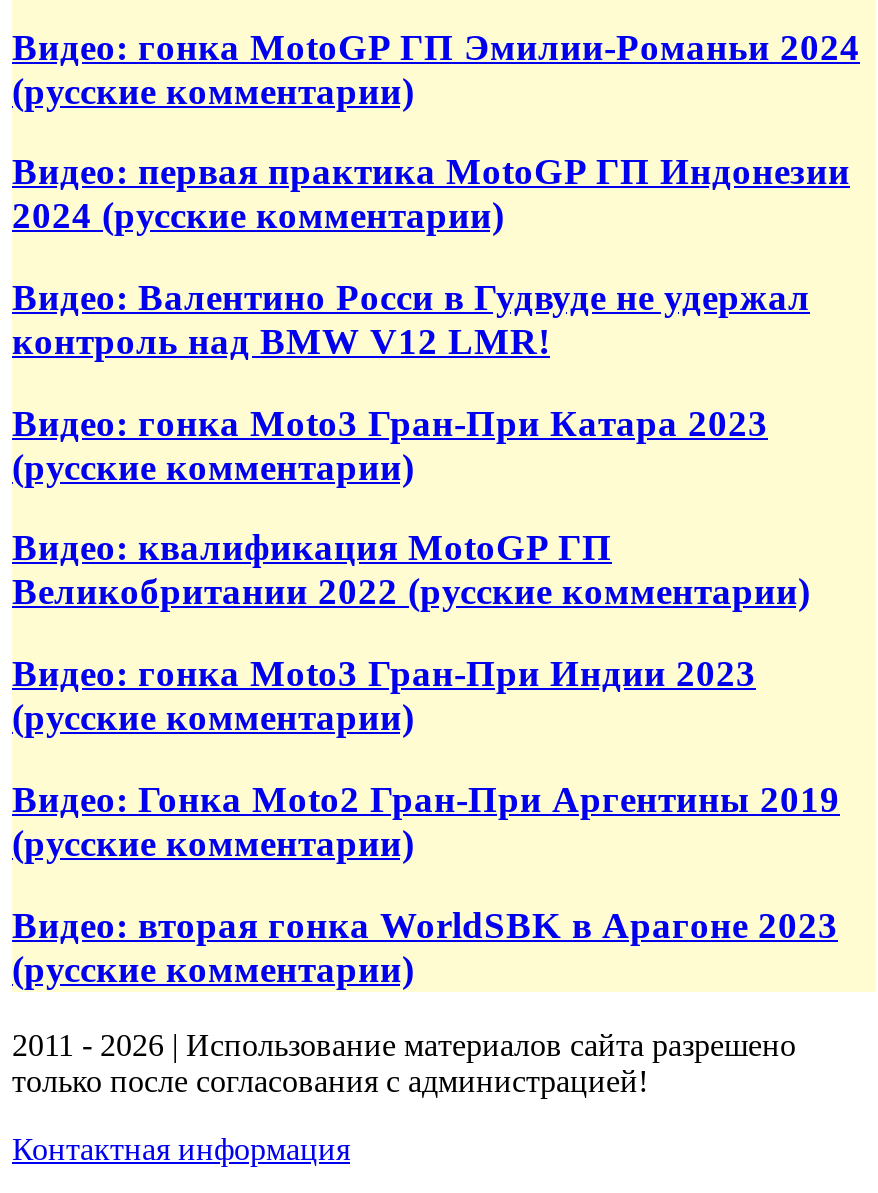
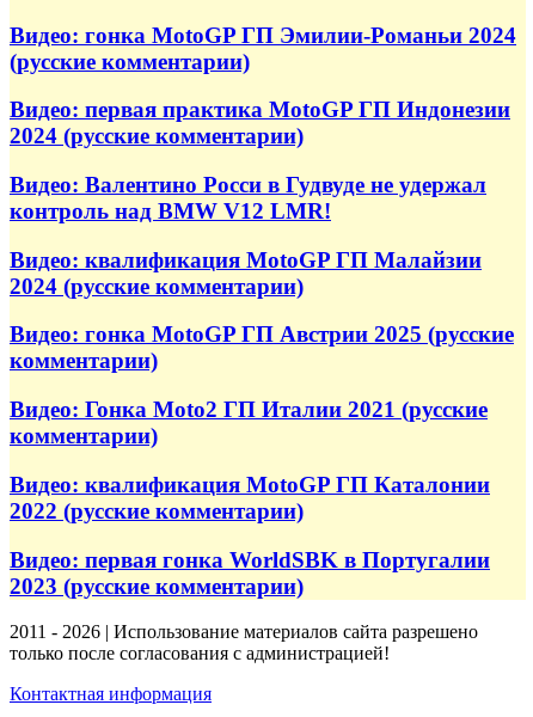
[12,401,768,487] Видео: гонка Moto3 Гран-При Катара 2023 | (русские комментарии) -> [10,247,482,298] Видео: квалификация MotoGP ГП Малайзии | 2024 (русские комментарии)
[12,527,810,613] Видео: квалификация MotoGP ГП | Великобритании 2022 (русские комментарии) -> [10,322,514,373] Видео: гонка MotoGP ГП Австрии 2025 (русские | комментарии)
[12,652,756,738] Видео: гонка Moto3 Гран-При Индии 2023 | (русские комментарии) -> [10,397,488,448] Видео: Гонка Moto2 ГП Италии 2021 (русские | комментарии)
[12,778,840,864] Видео: Гонка Moto2 Гран-При Аргентины 2019 | (русские комментарии) -> [10,472,490,523] Видео: квалификация MotoGP ГП Каталонии | 2022 (русские комментарии)
[12,903,838,989] Видео: вторая гонка WorldSBK в Арагоне 2023 | (русские комментарии) -> [10,547,490,598] Видео: первая гонка WorldSBK в Португалии | 2023 (русские комментарии)

